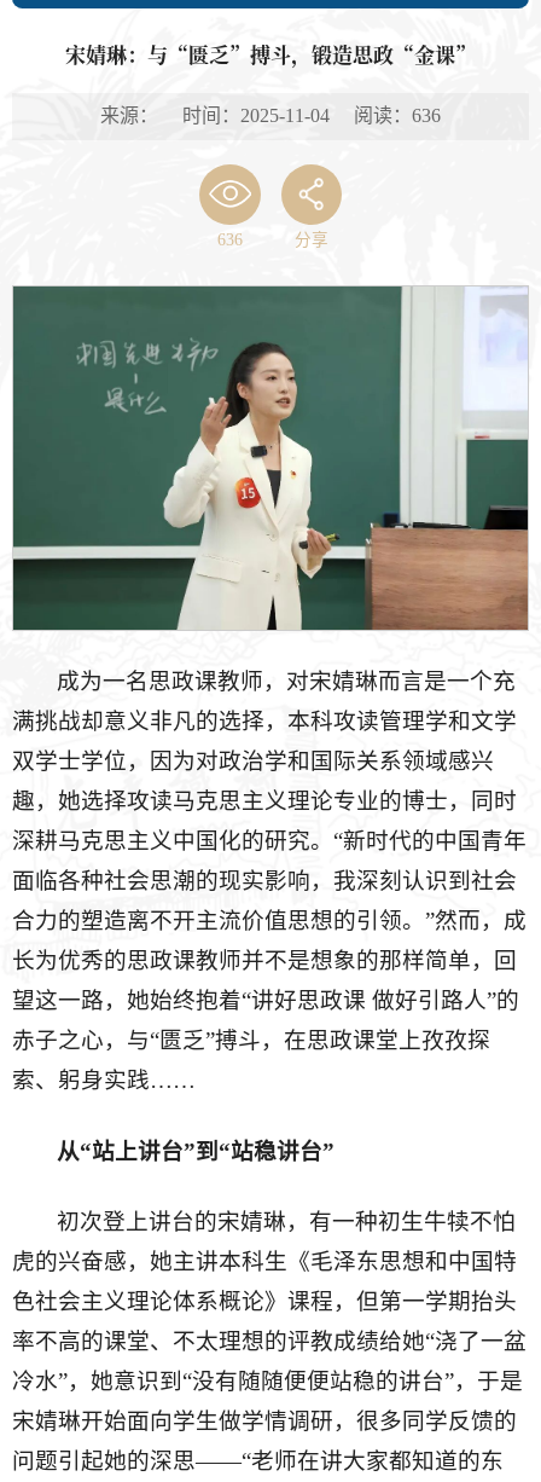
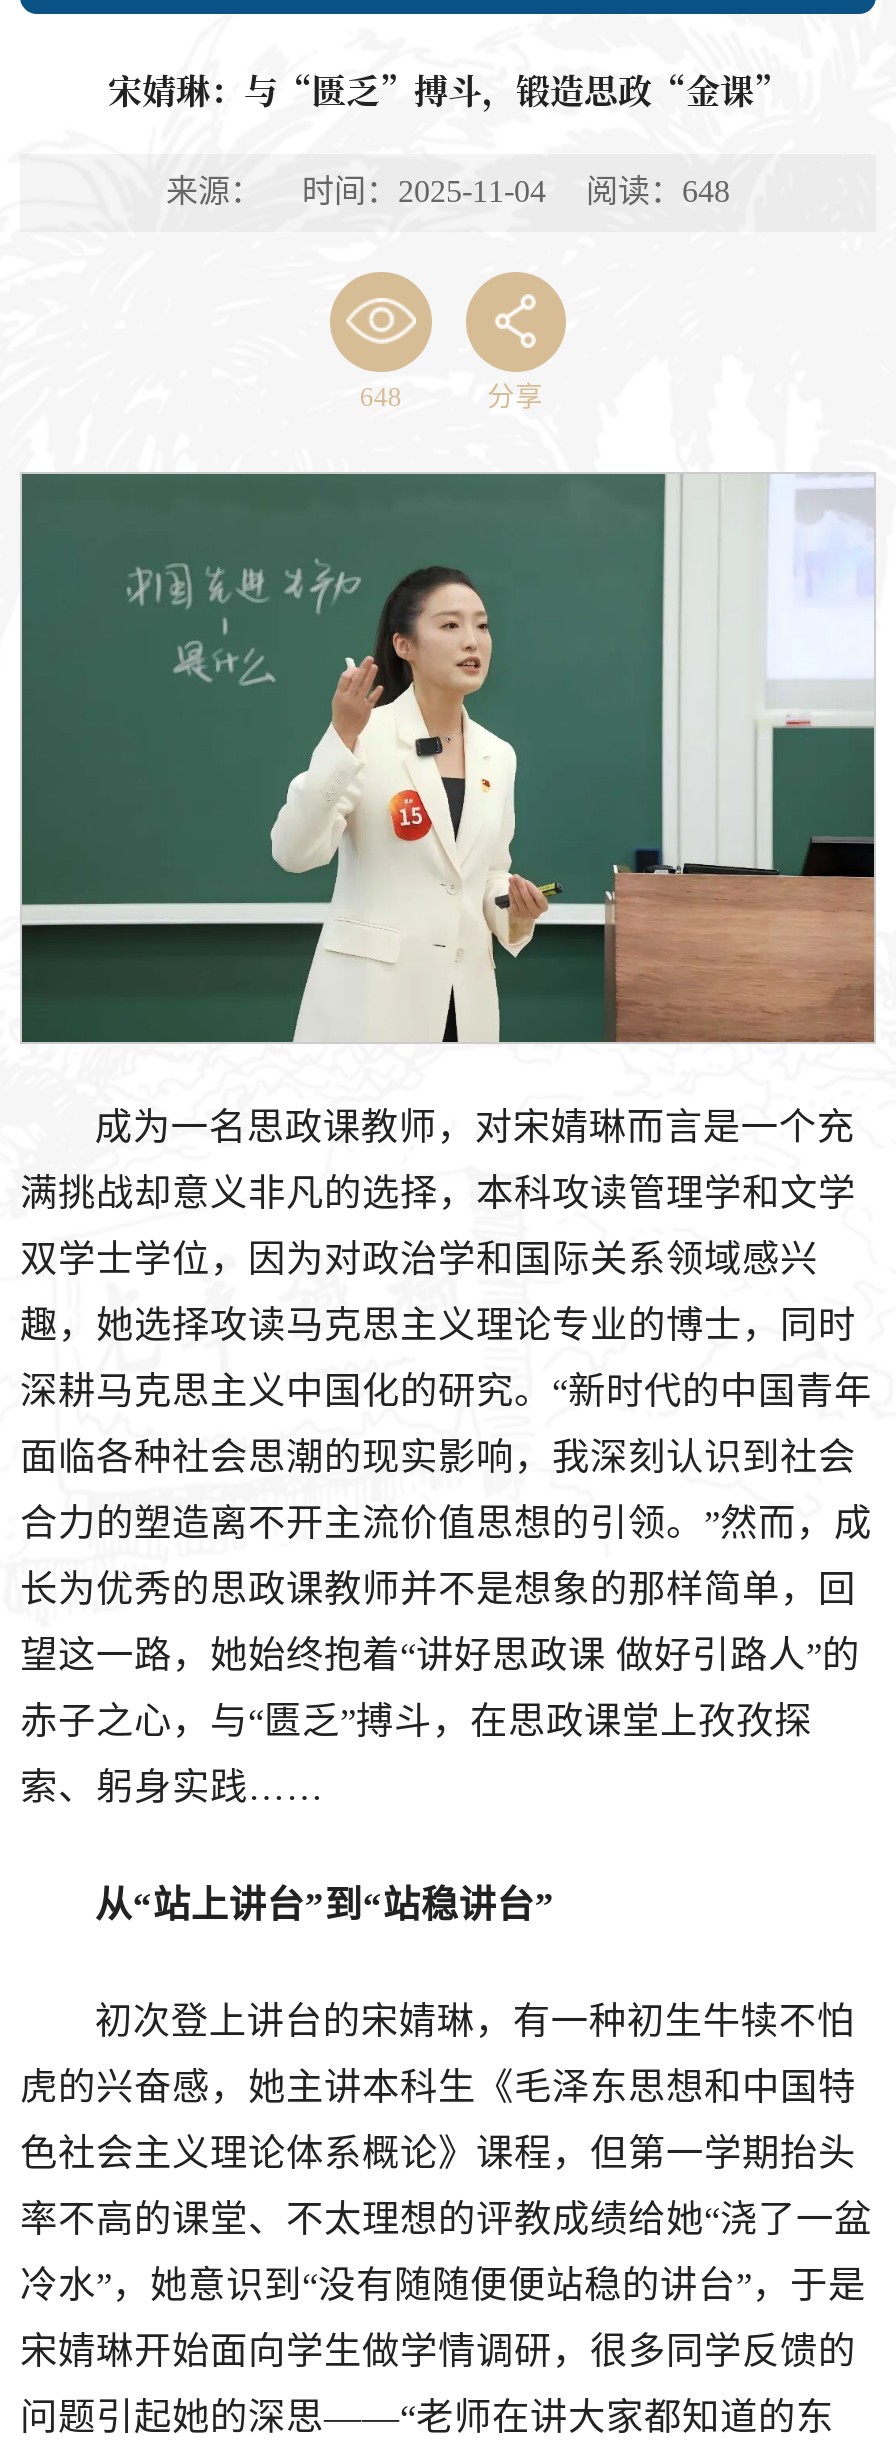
[100,105,441,126] 来源： 时间：2025-11-04 阅读：636 -> [166,174,730,208] 来源： 时间：2025-11-04 阅读：648
[217,230,243,249] 636 -> [360,381,402,411] 648

